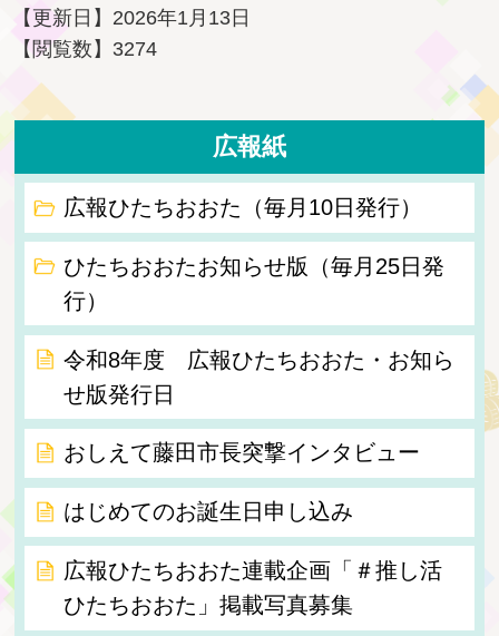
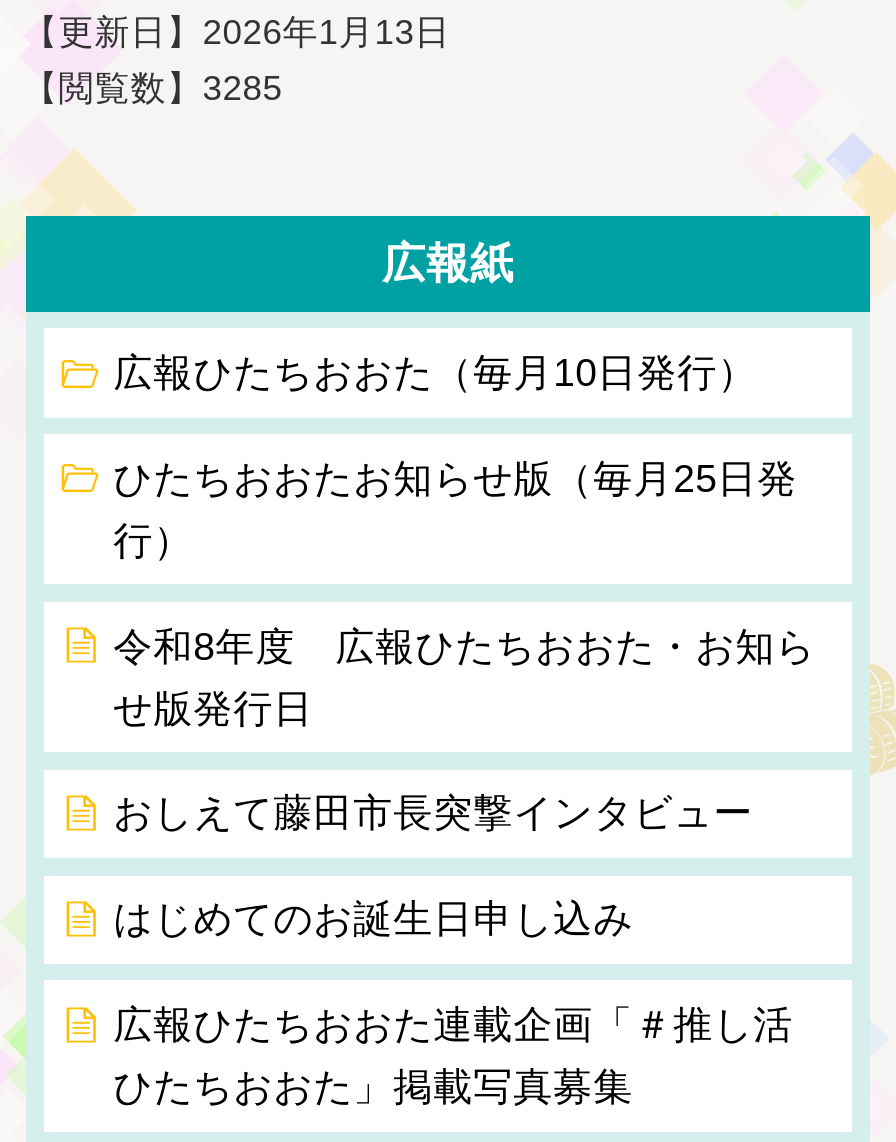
[12,38,157,60] 【閲覧数】3274 -> [22,68,282,108] 【閲覧数】3285

